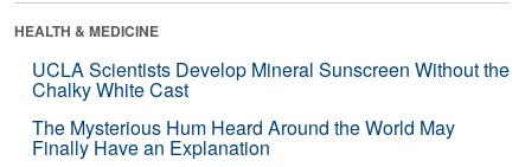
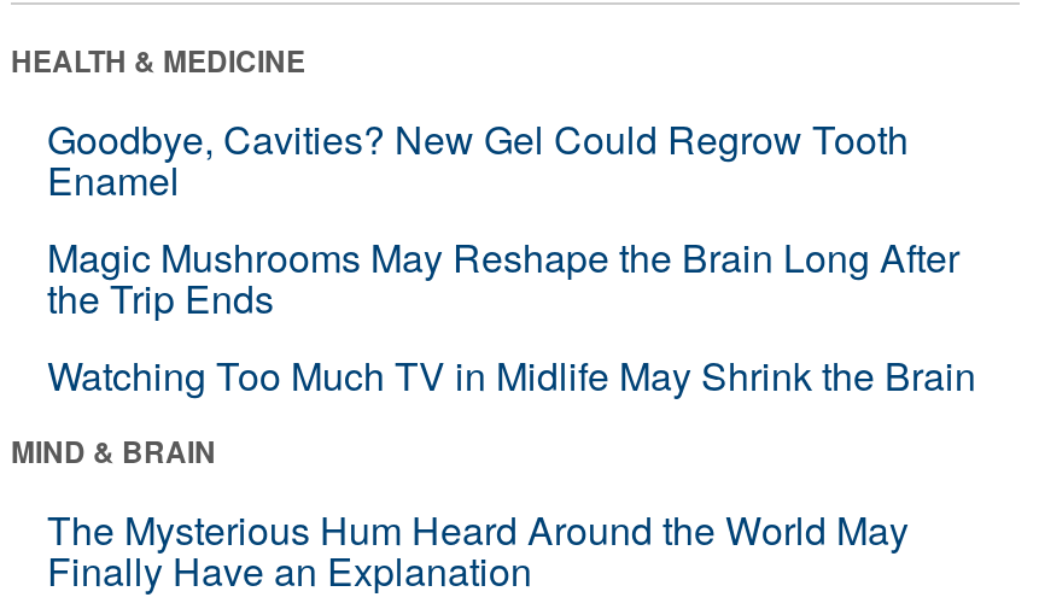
[32,56,510,103] UCLA Scientists Develop Mineral Sunscreen Without the | Chalky White Cast -> [11,110,976,472] Goodbye, Cavities? New Gel Could Regrow Tooth | Enamel | Magic Mushrooms May Reshape the Brain Long After | the Trip Ends | Watching Too Much TV in Midlife May Shrink the Brain | MIND & BRAIN

